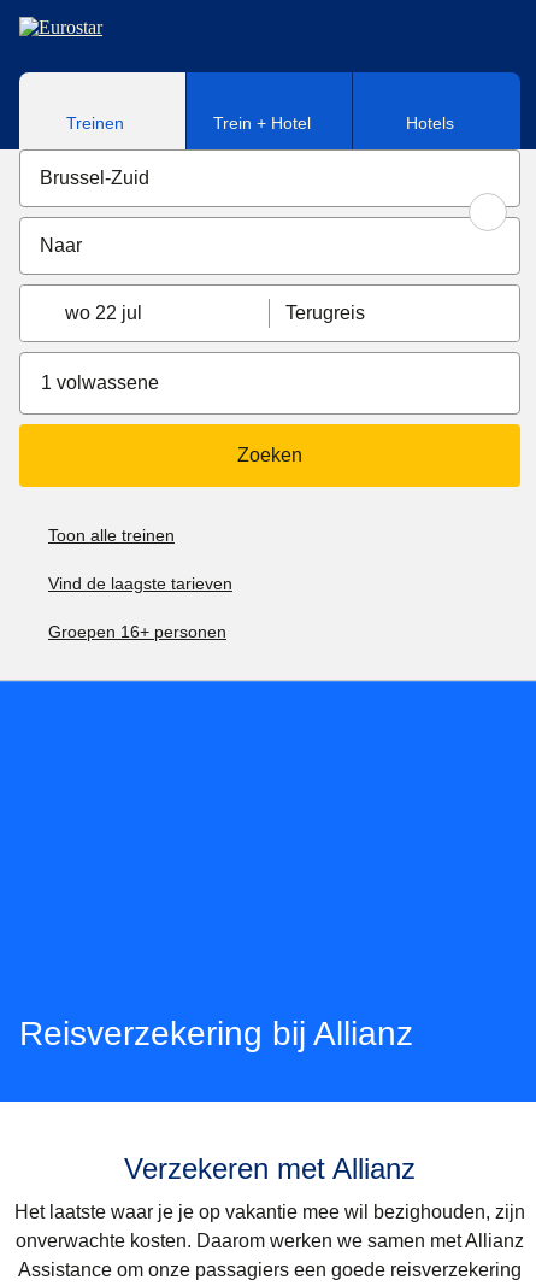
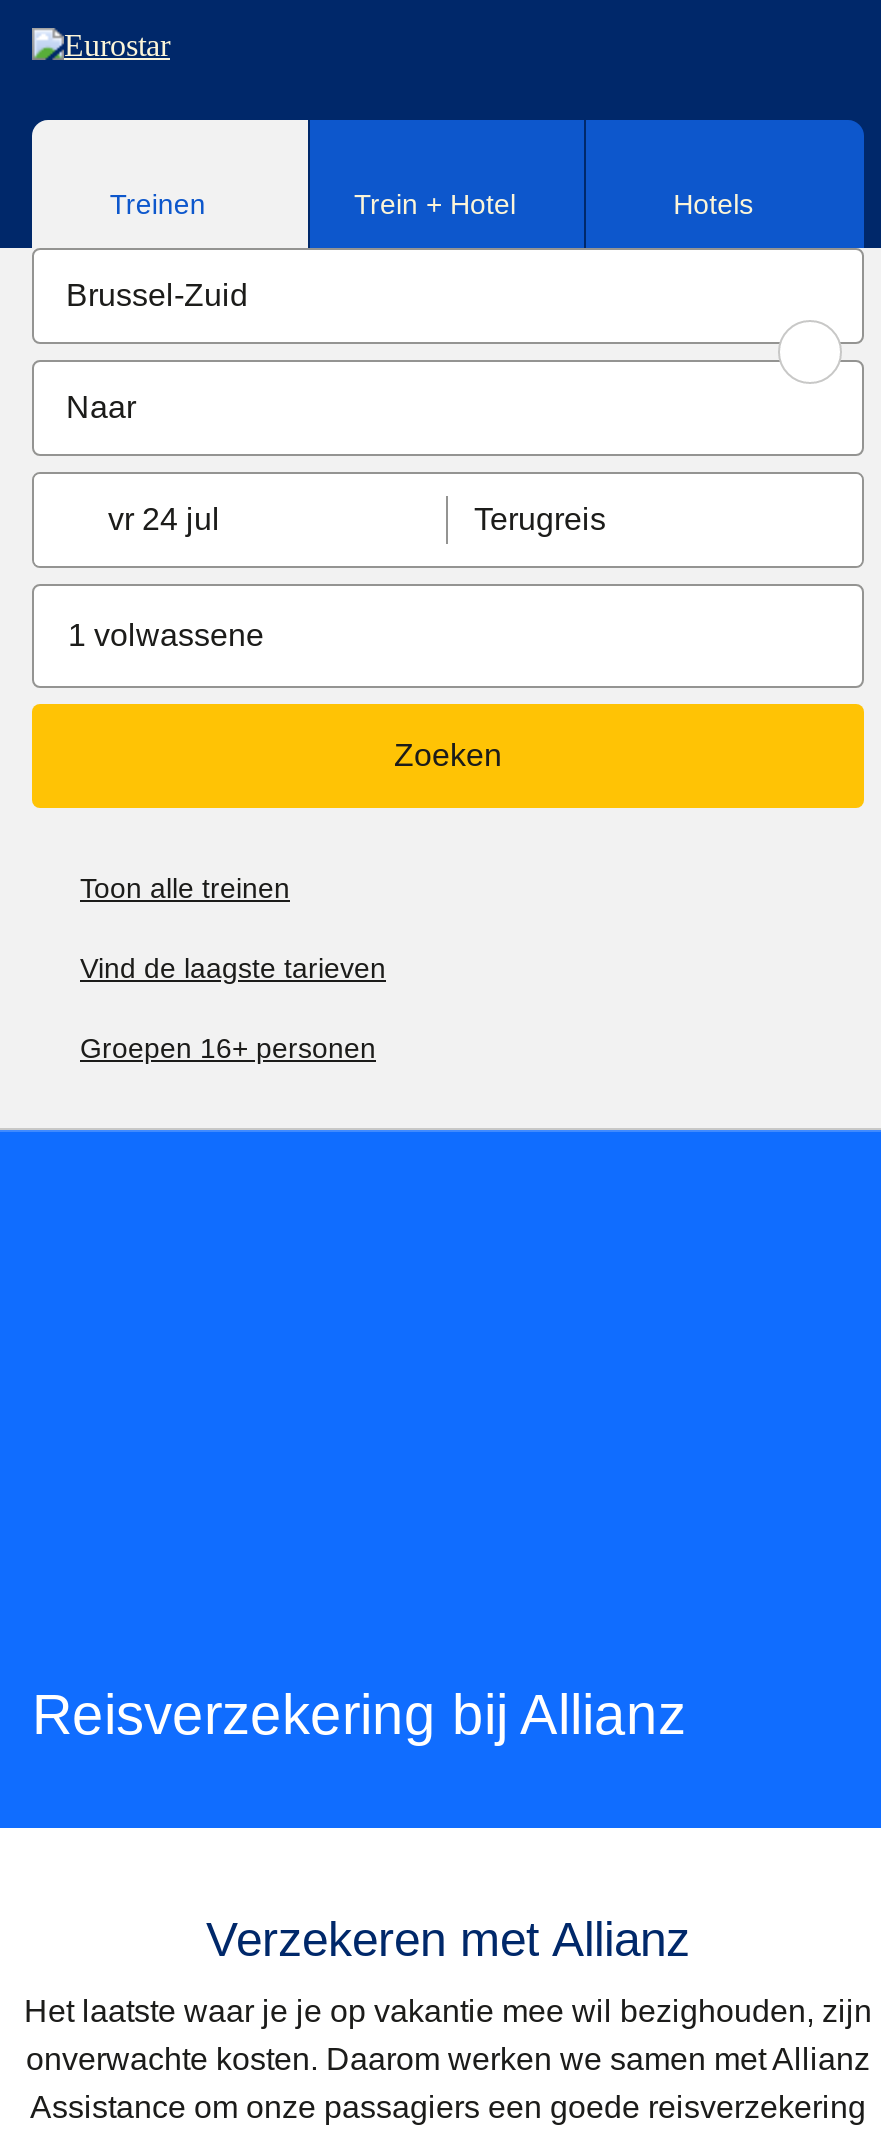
[65,303,142,323] wo 22 jul -> [108,502,220,536] vr 24 jul

